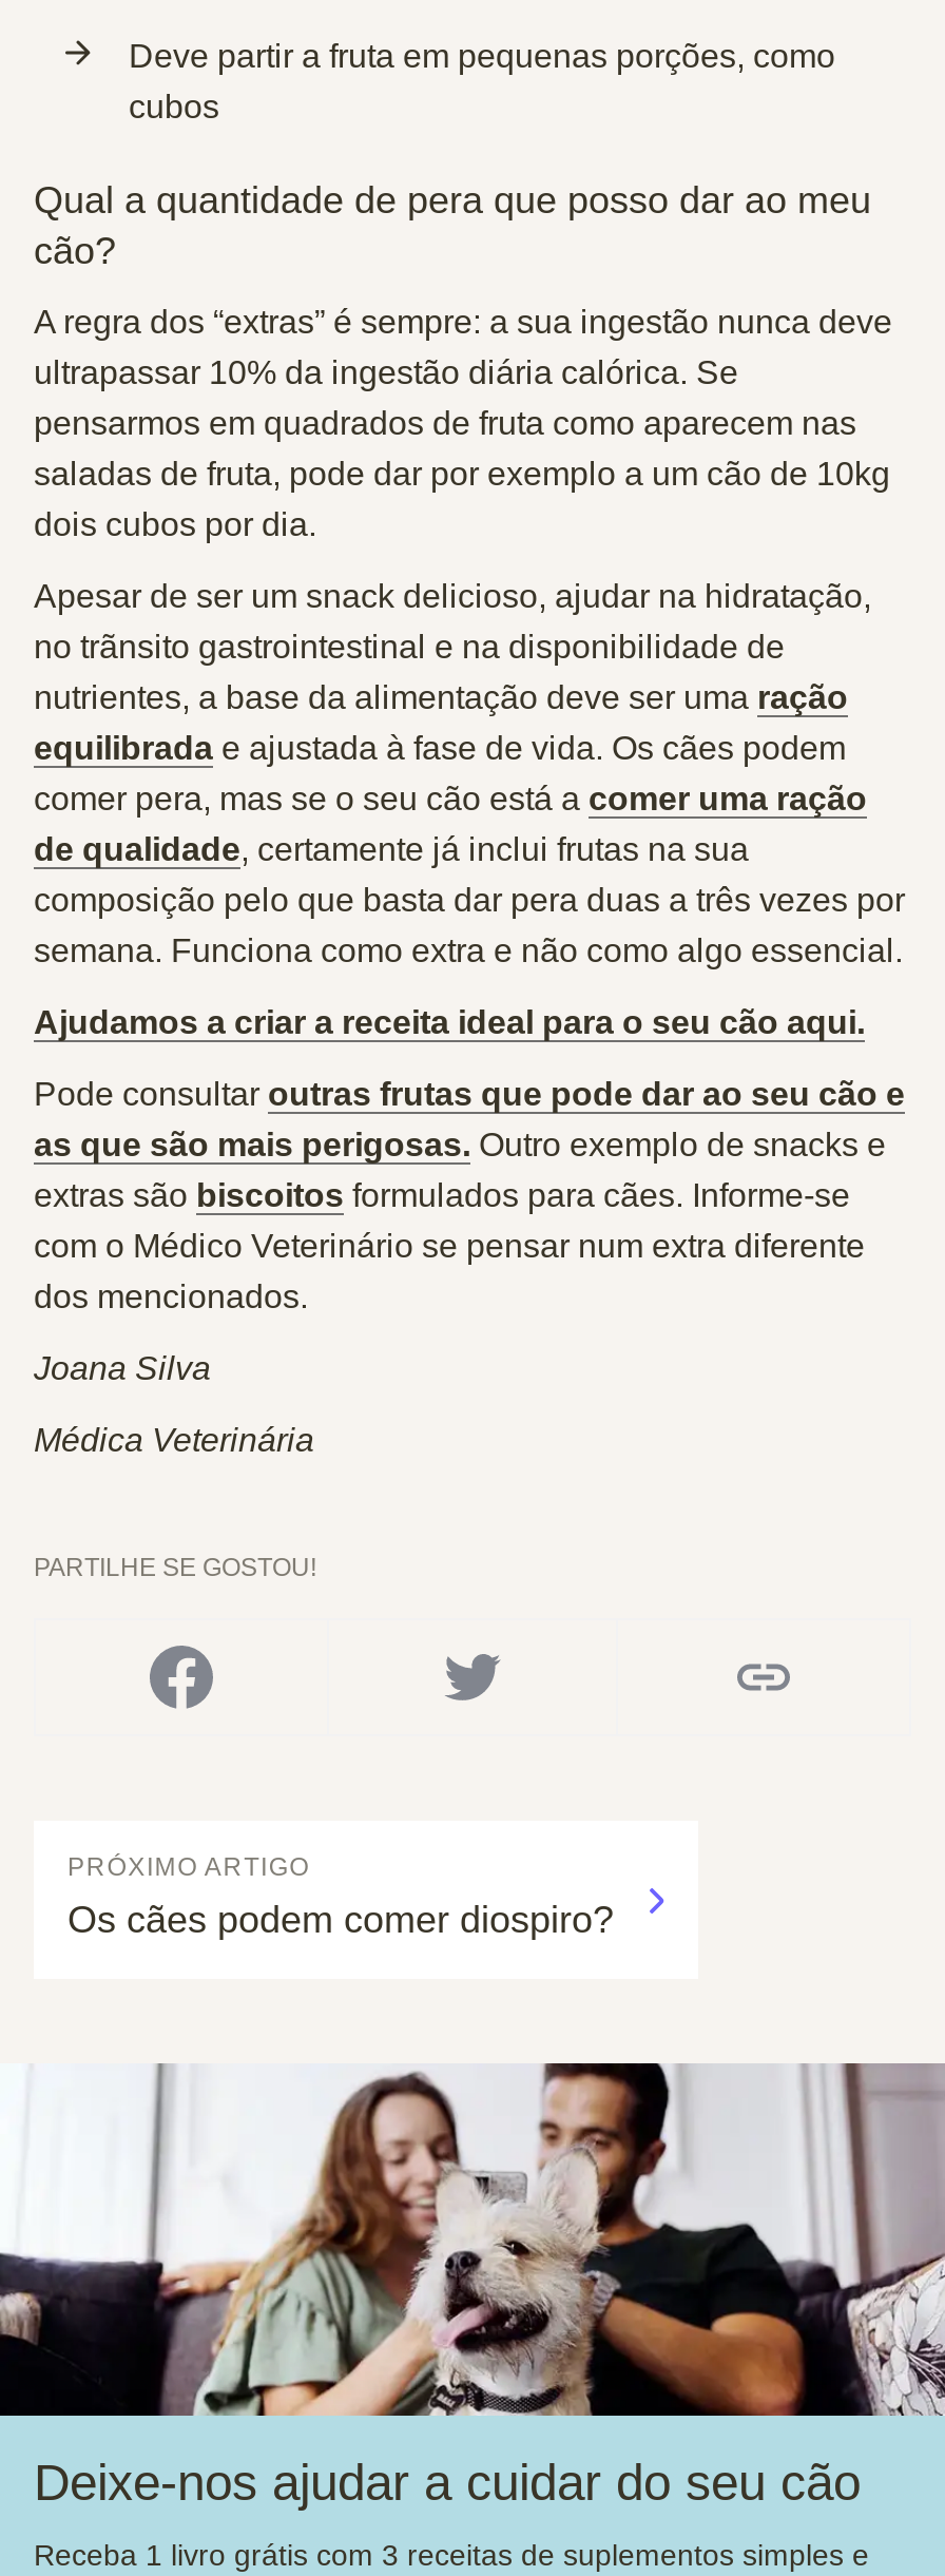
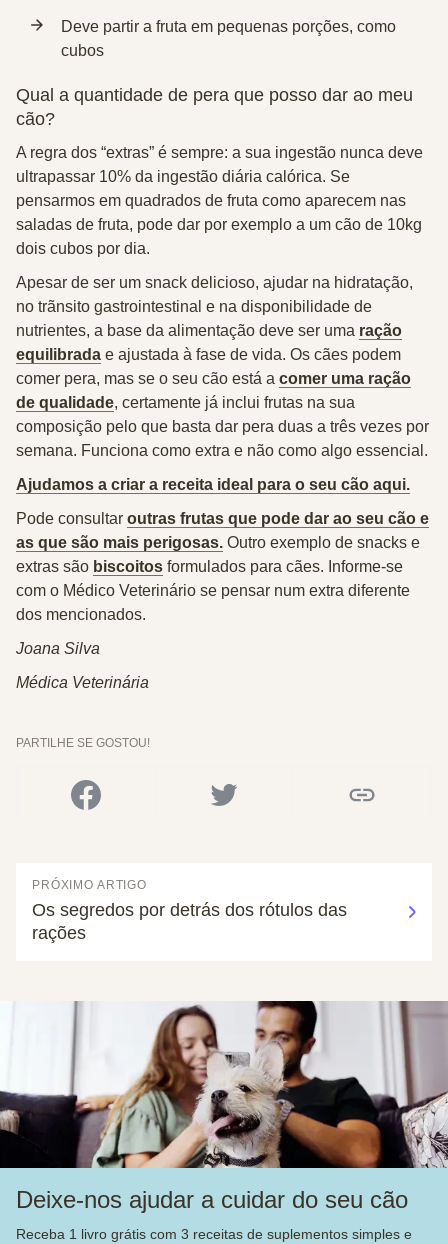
[67,1899,614,1941] Os cães podem comer diospiro? -> [32,900,347,943] Os segredos por detrás dos rótulos das | rações

